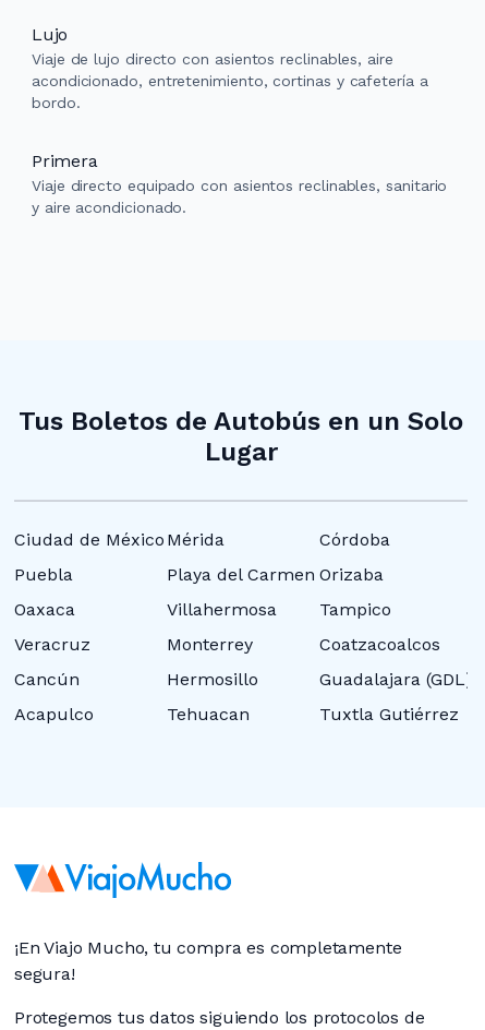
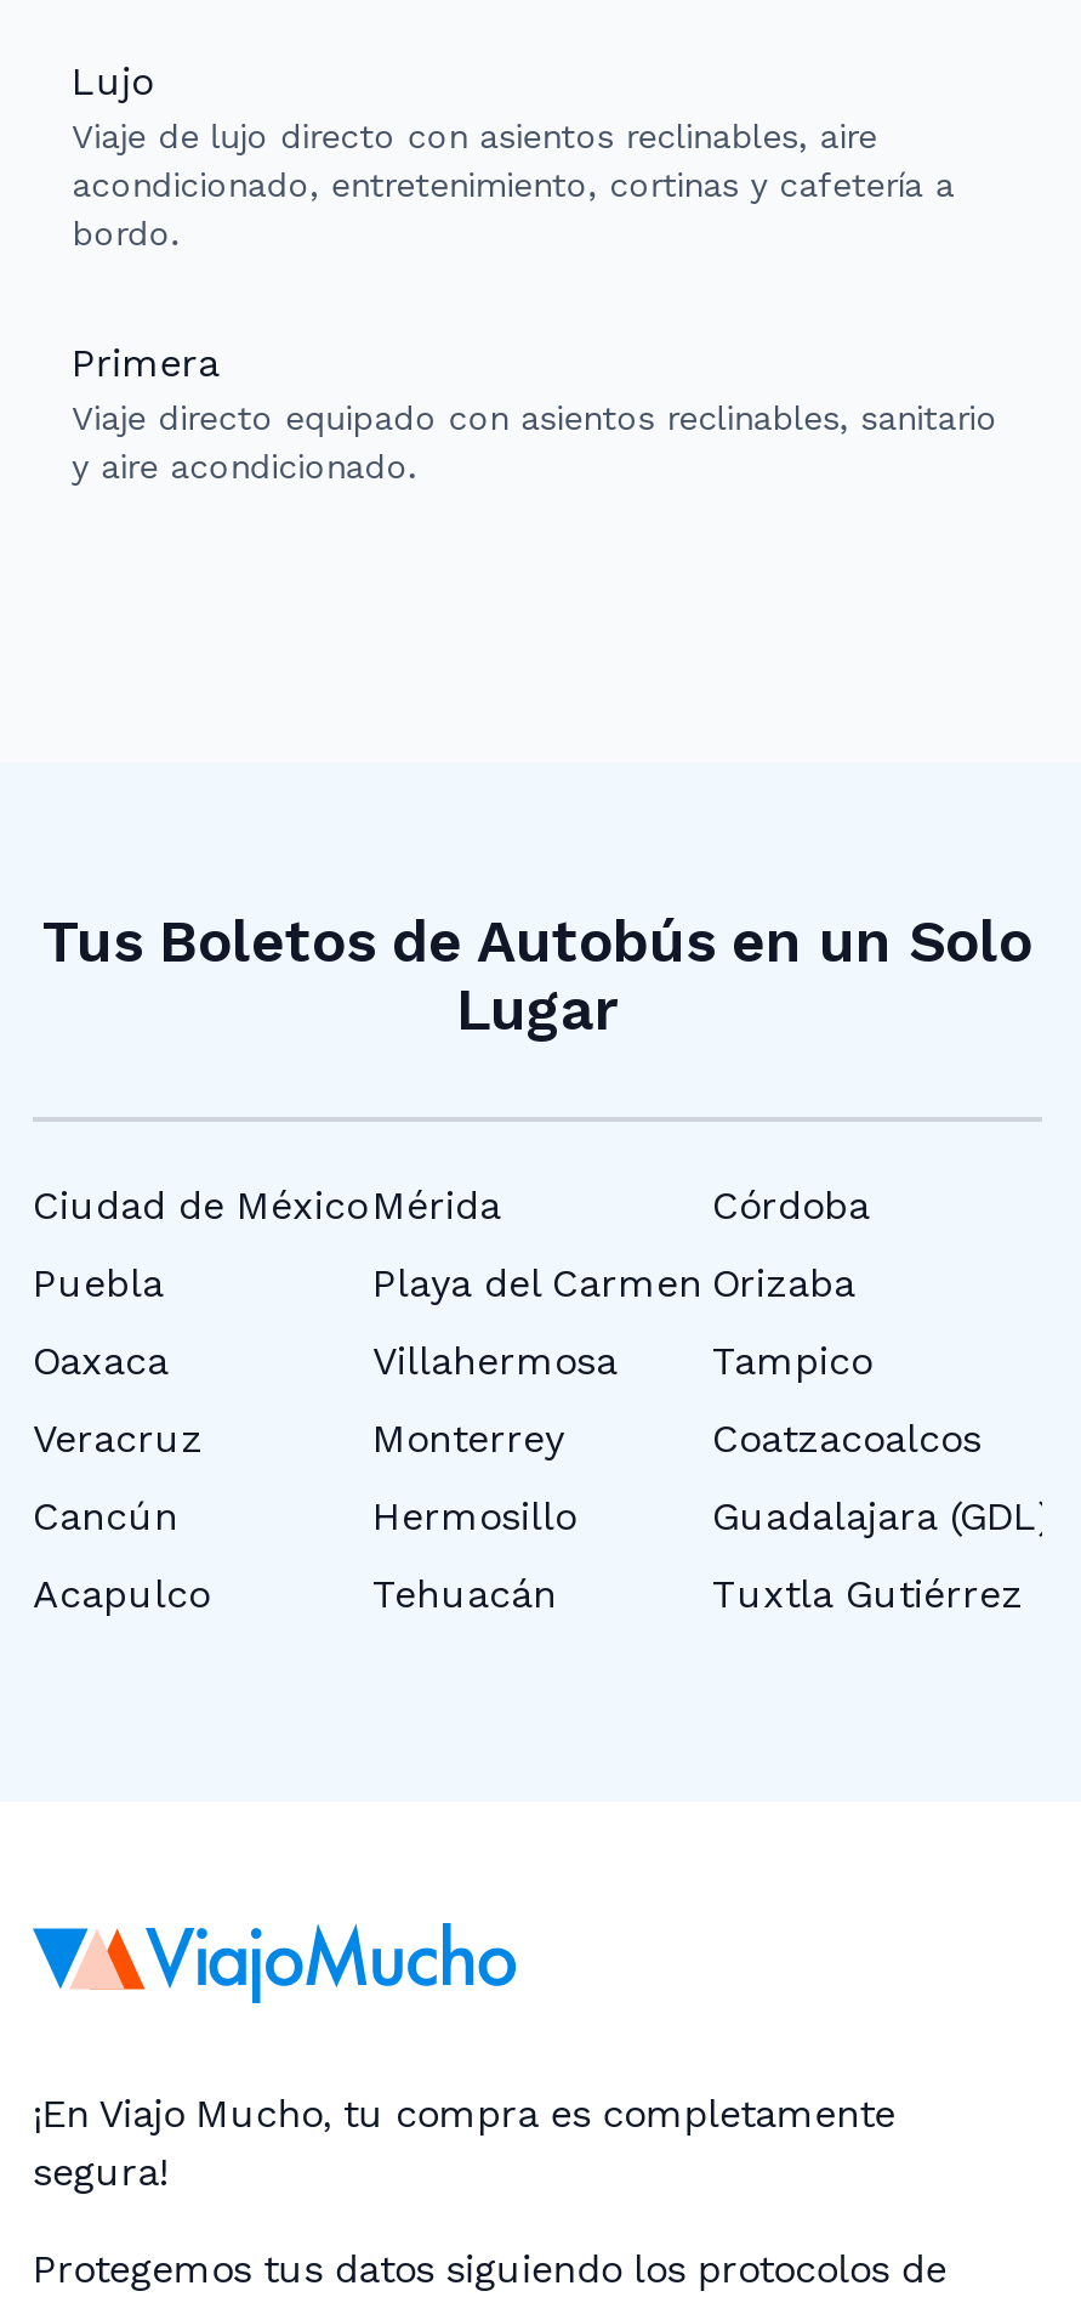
[167,704,250,725] Tehuacan -> [372,1571,557,1617] Tehuacán

